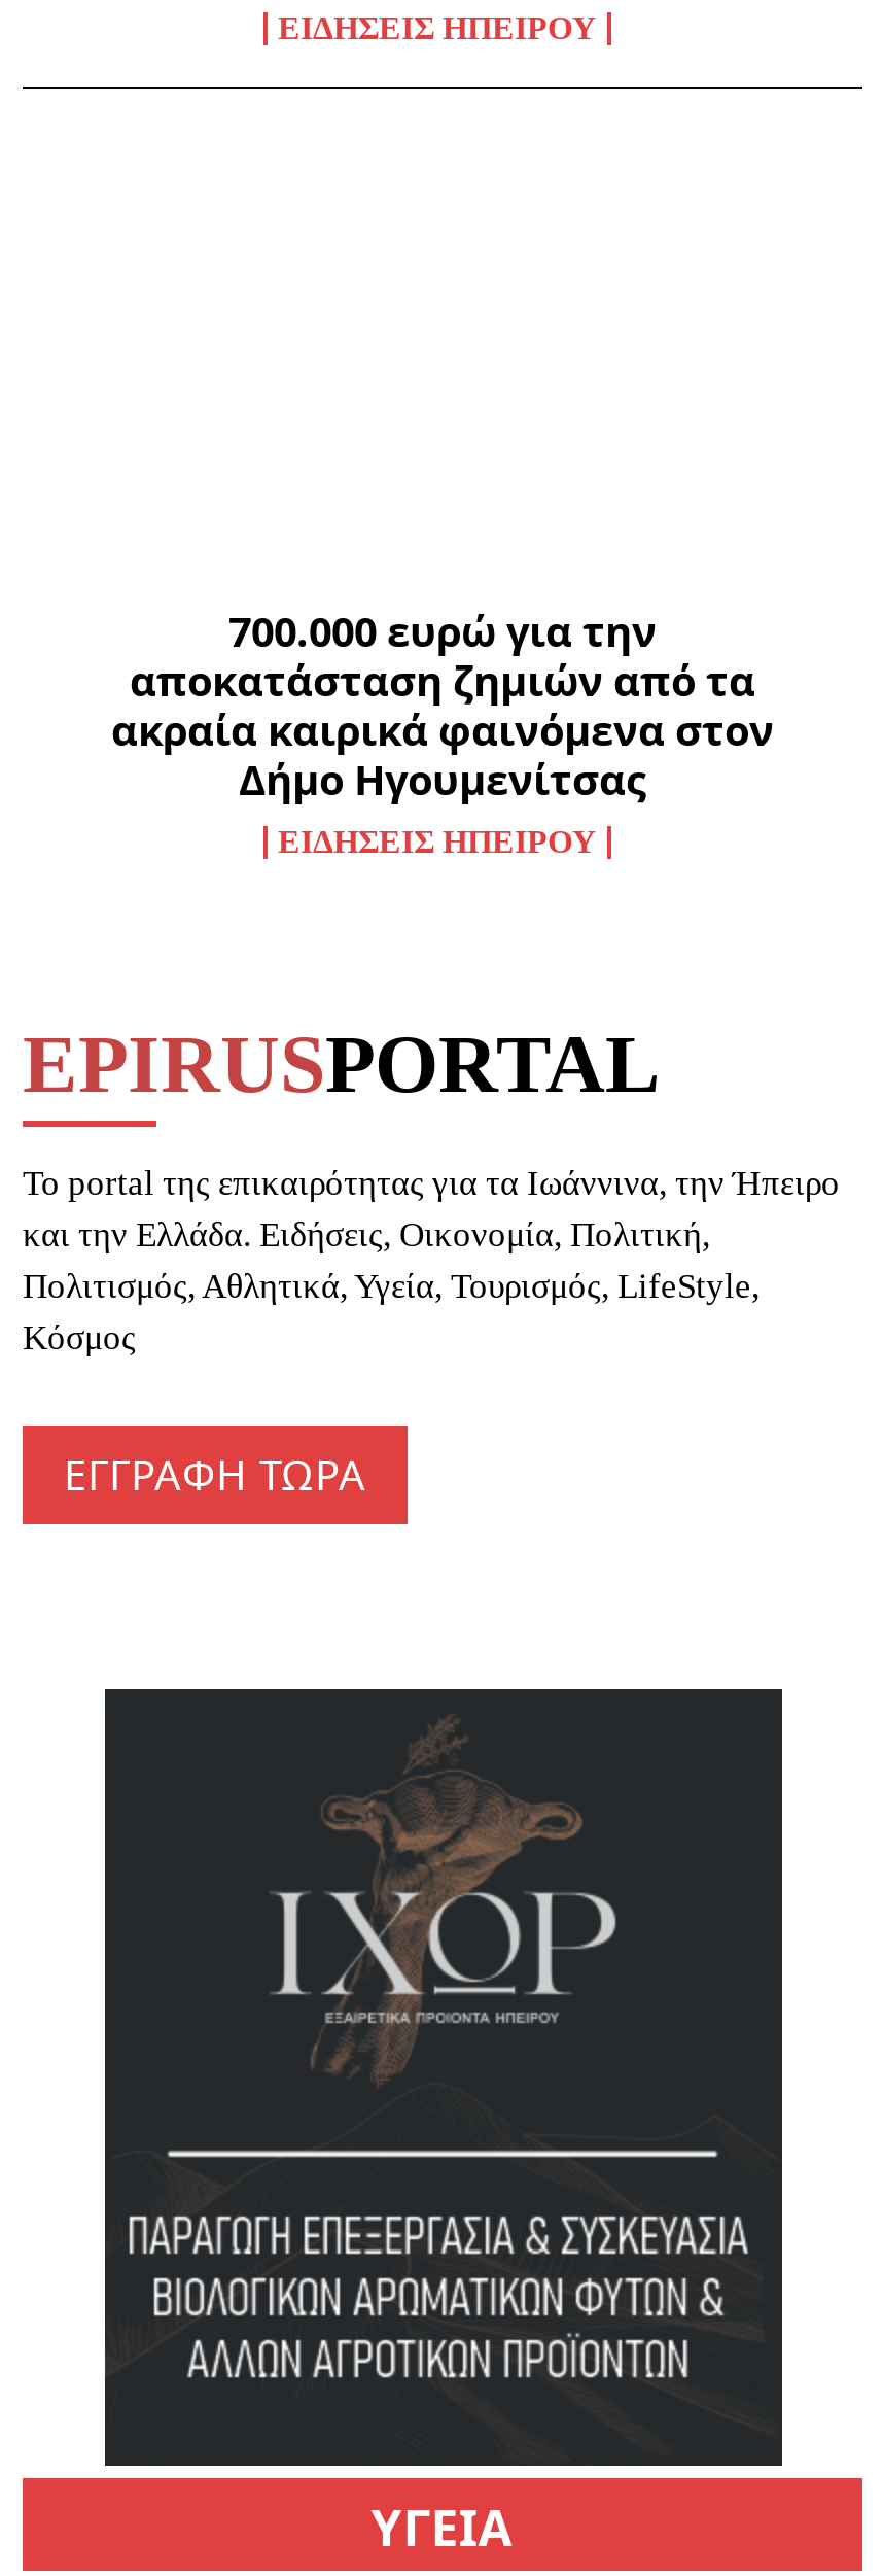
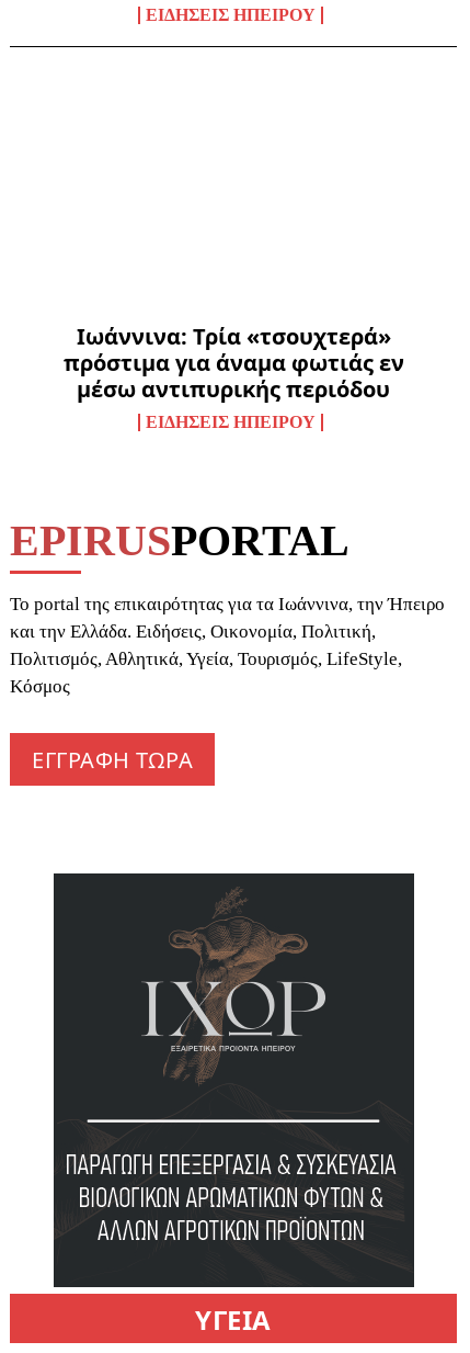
[111,603,774,806] 700.000 ευρώ για την | αποκατάσταση ζημιών από τα | ακραία καιρικά φαινόμενα στον | Δήμο Ηγουμενίτσας -> [63,321,404,403] Ιωάννινα: Τρία «τσουχτερά» | πρόστιμα για άναμα φωτιάς εν | μέσω αντιπυρικής περιόδου

